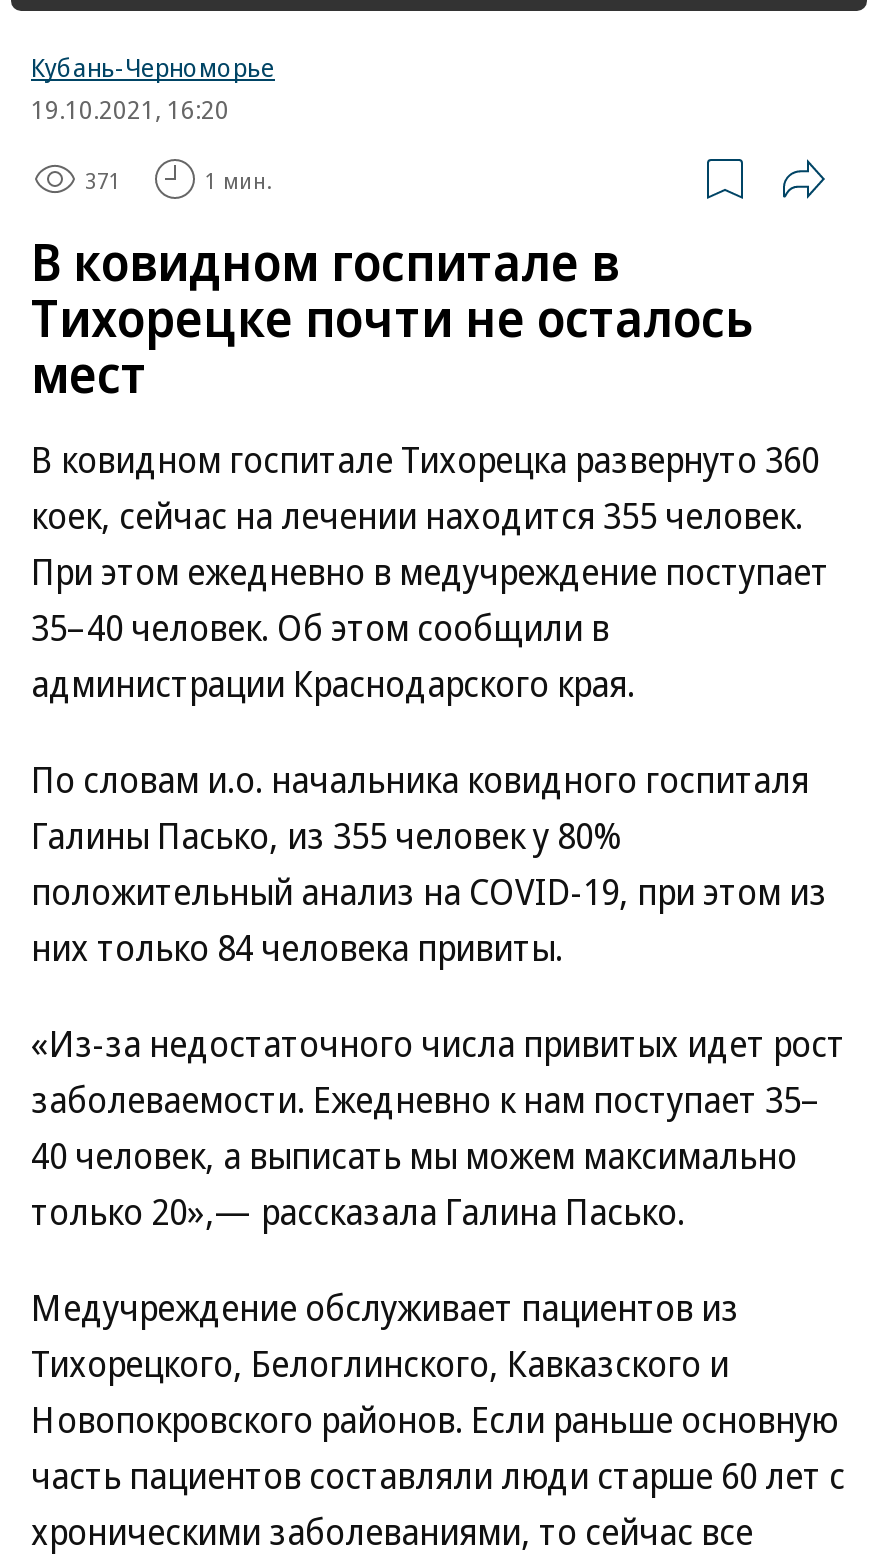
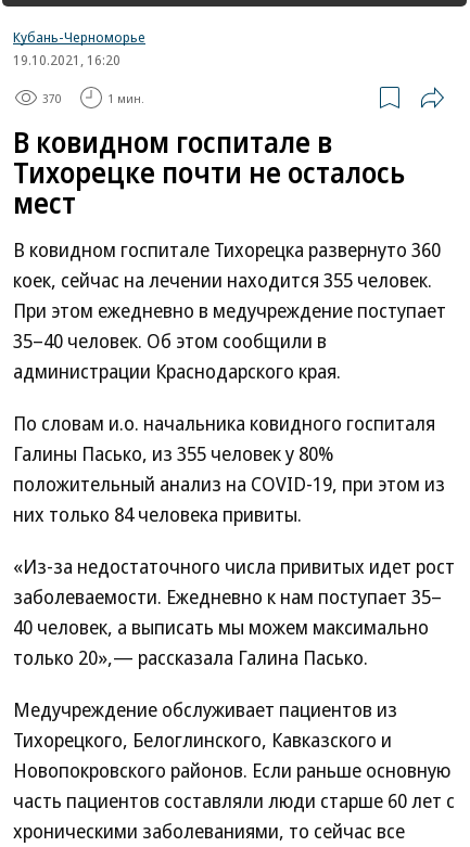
[85,165,121,195] 371 -> [42,89,62,106] 370

